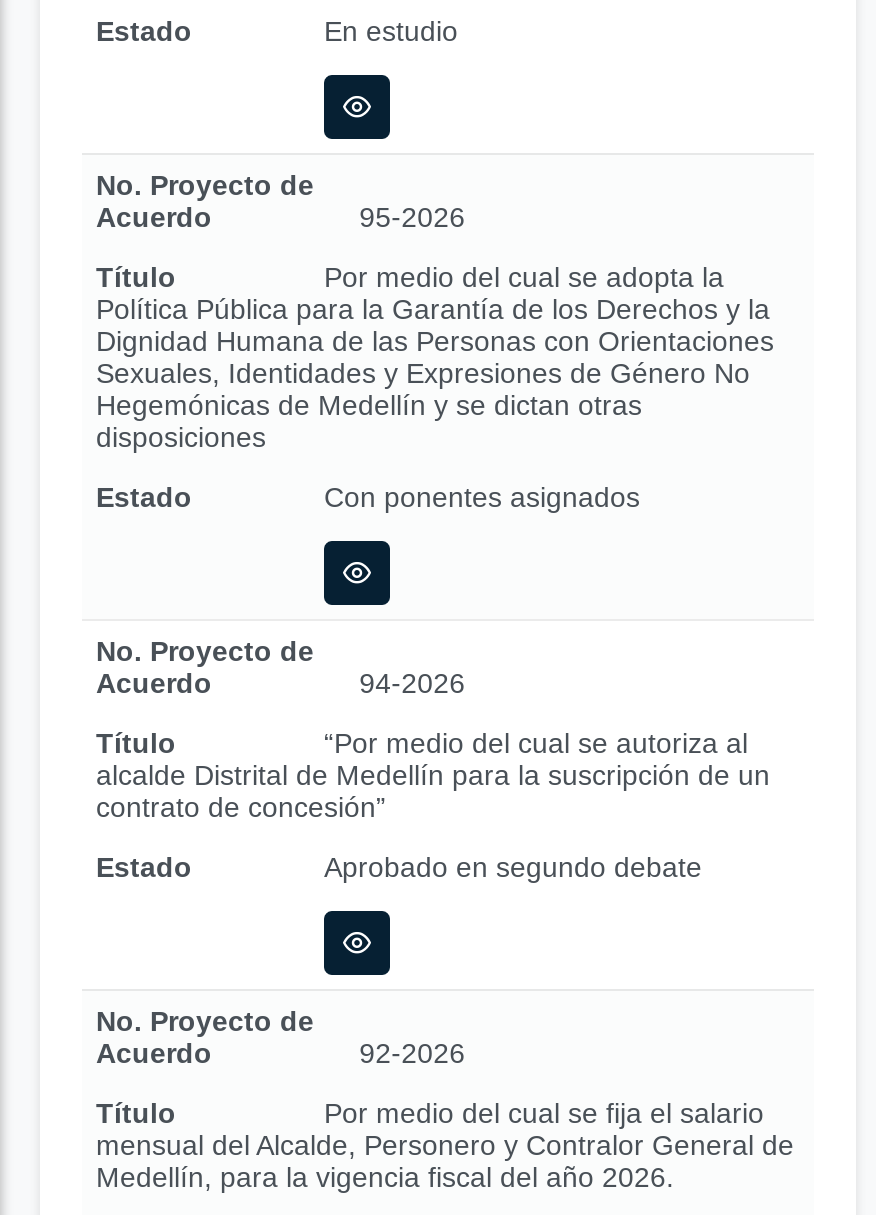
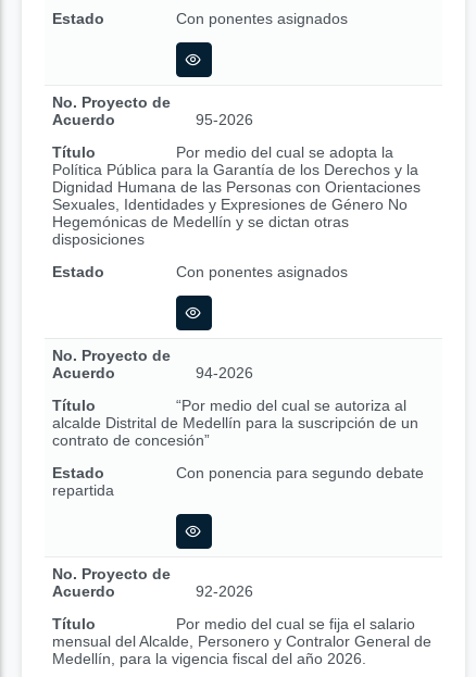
[324,15,458,47] En estudio -> [176,10,348,27] Con ponentes asignados
[324,851,702,883] Aprobado en segundo debate -> [52,464,424,499] Con ponencia para segundo debate | repartida

